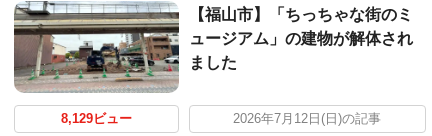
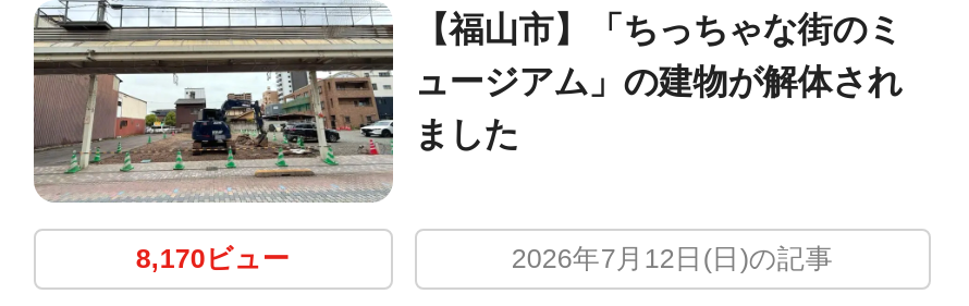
[61,112,132,126] 8,129ビュー -> [136,245,290,275] 8,170ビュー

